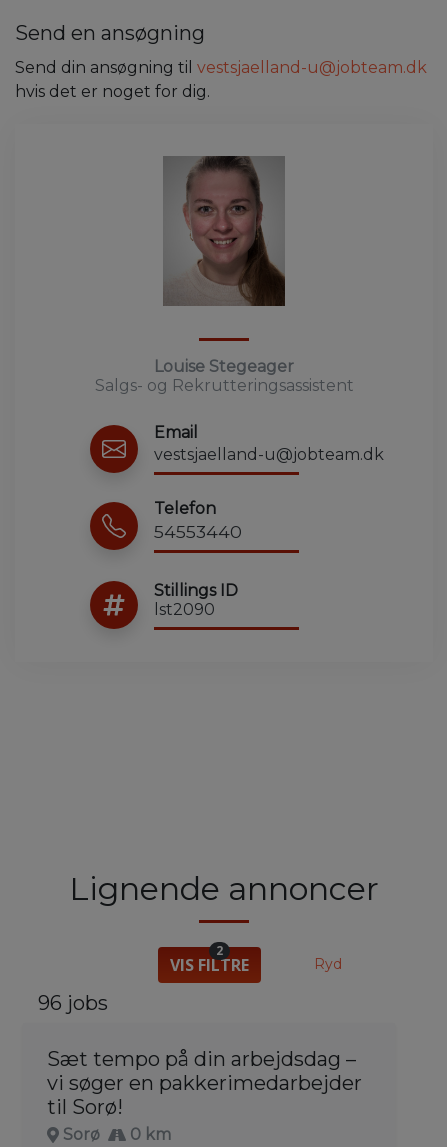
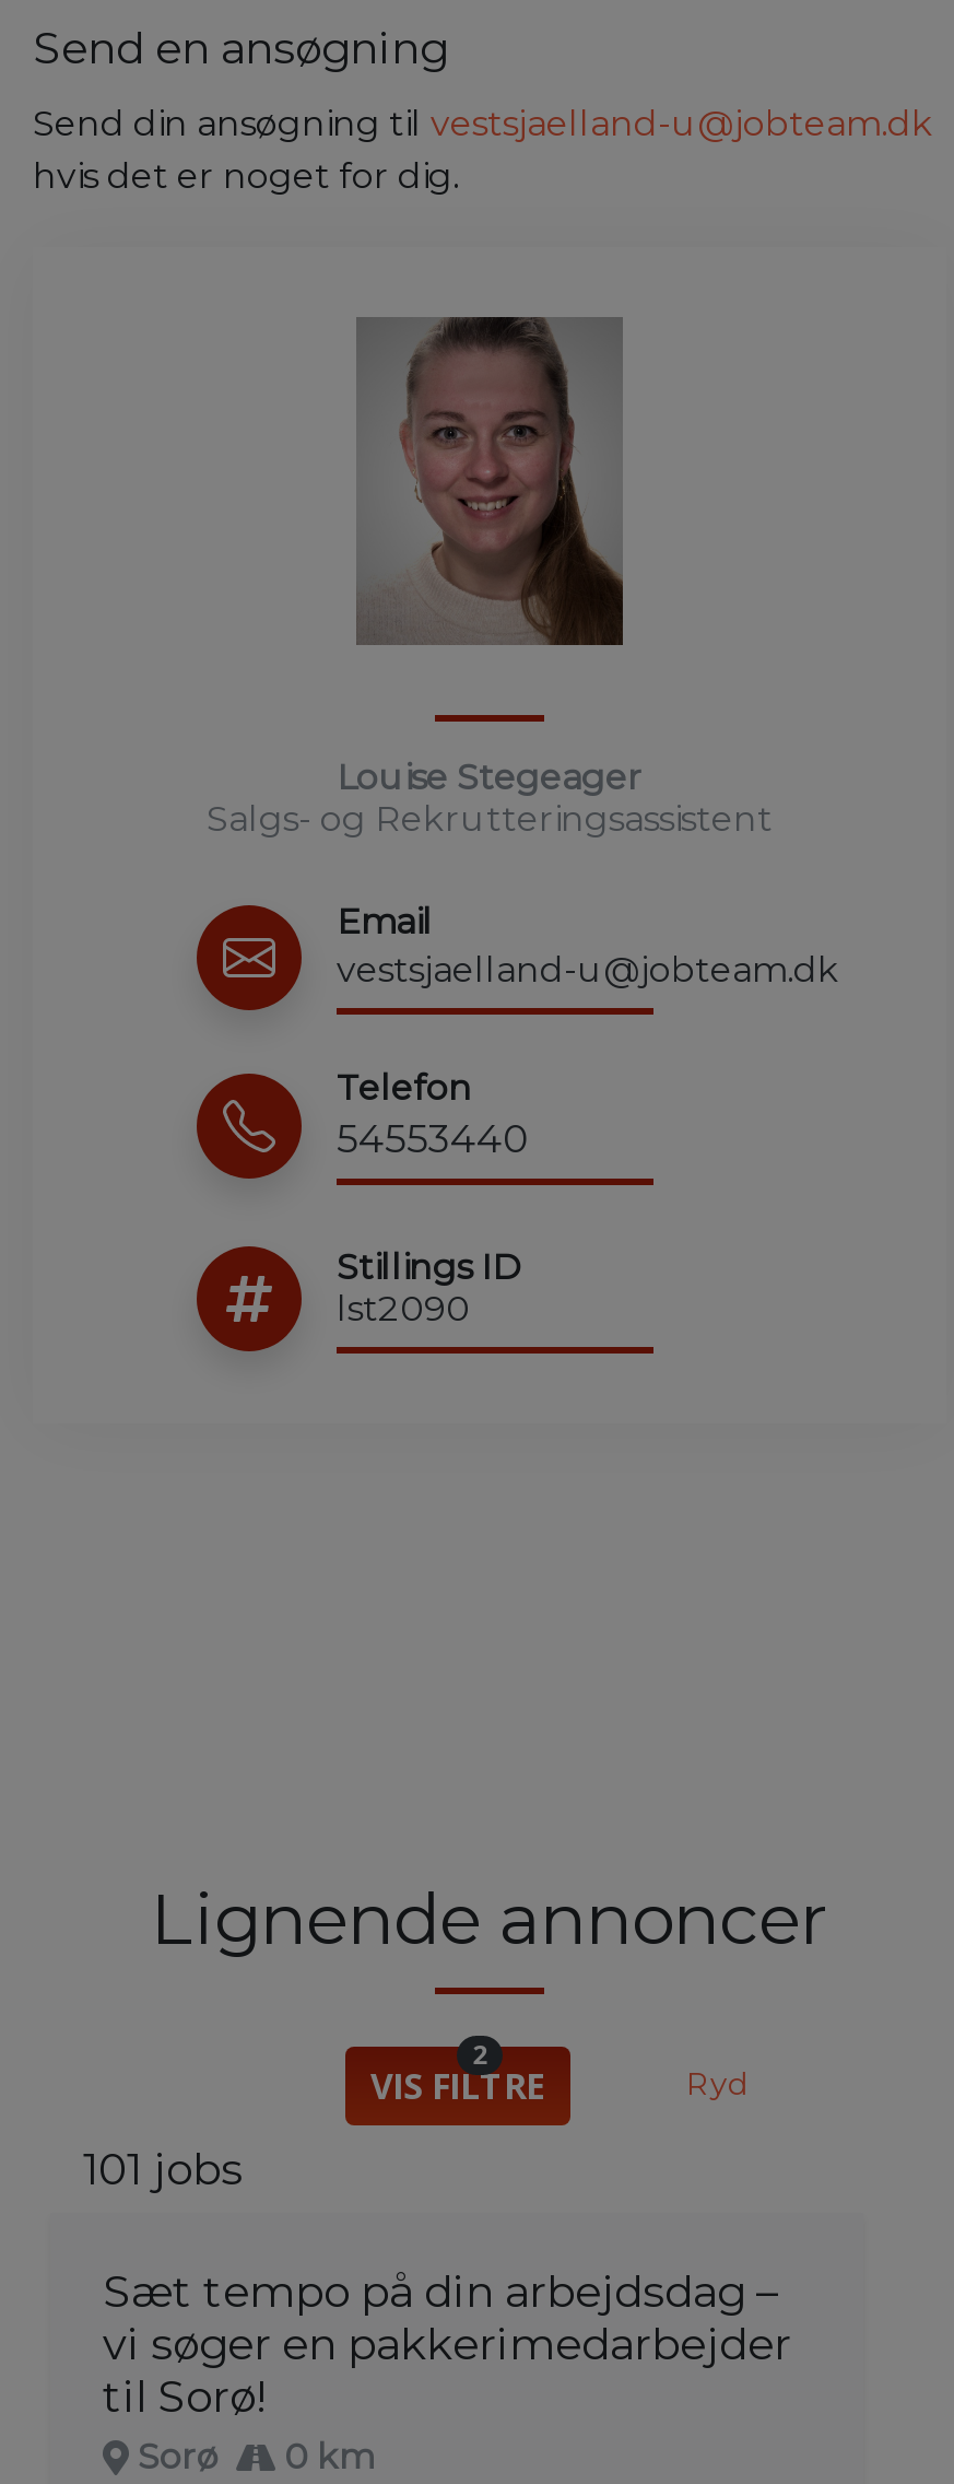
[38,991,108,1015] 96 jobs -> [83,2142,243,2195] 101 jobs

